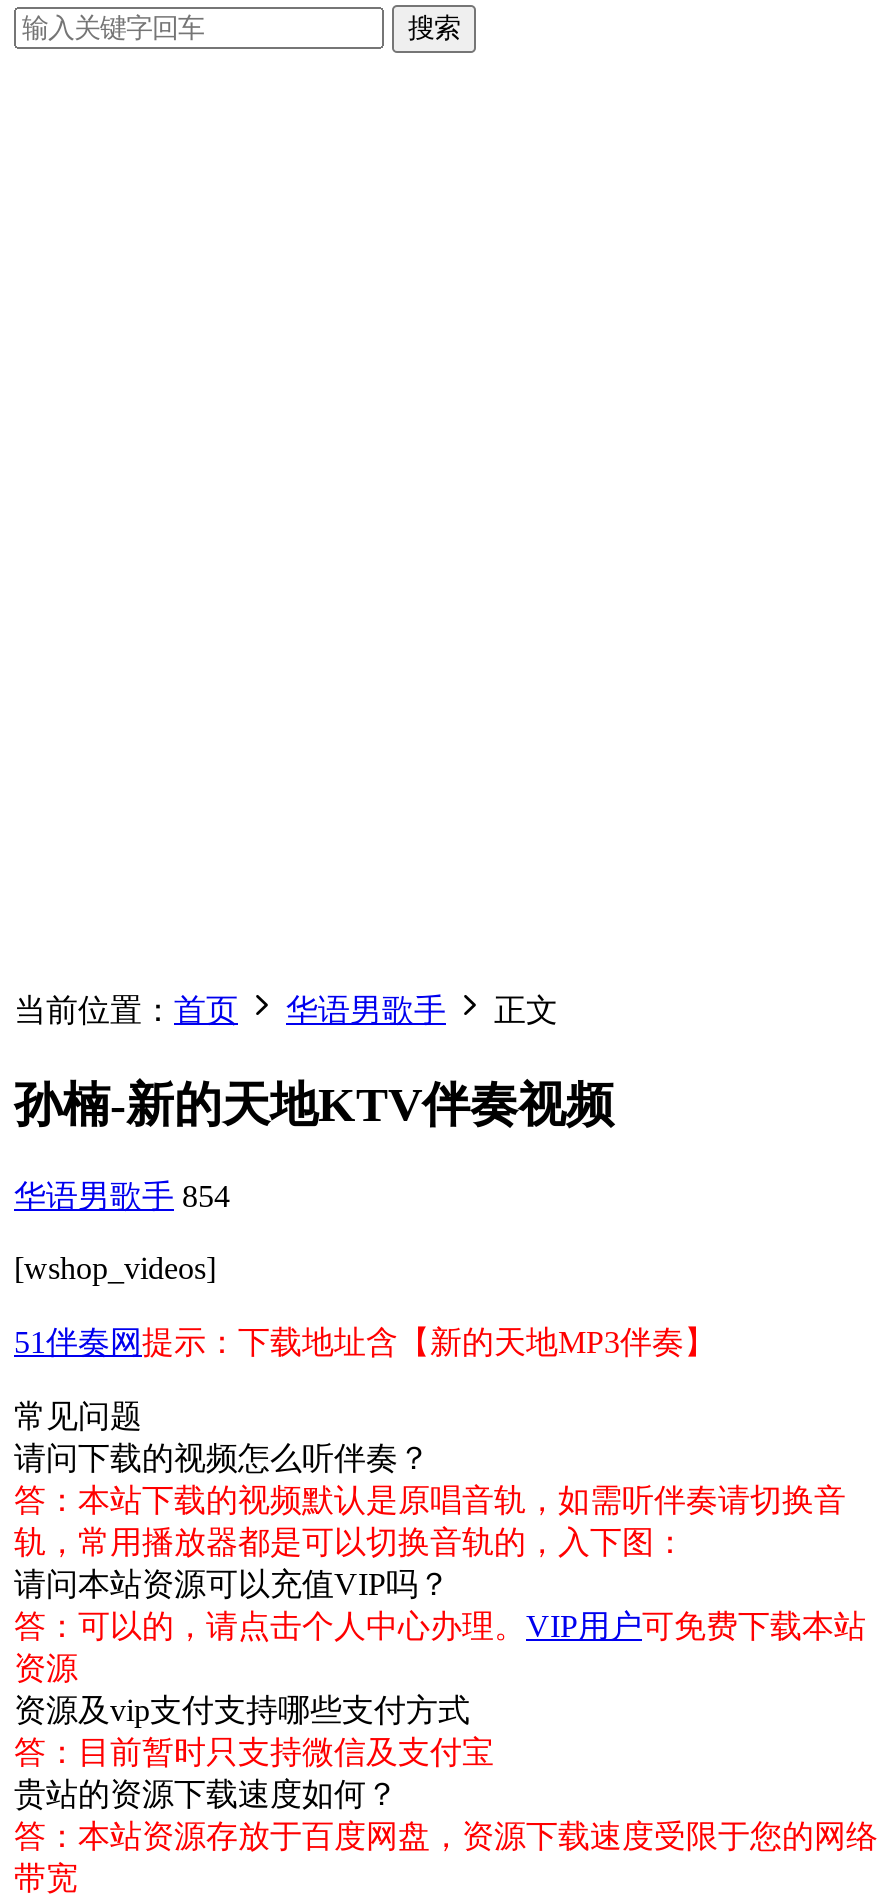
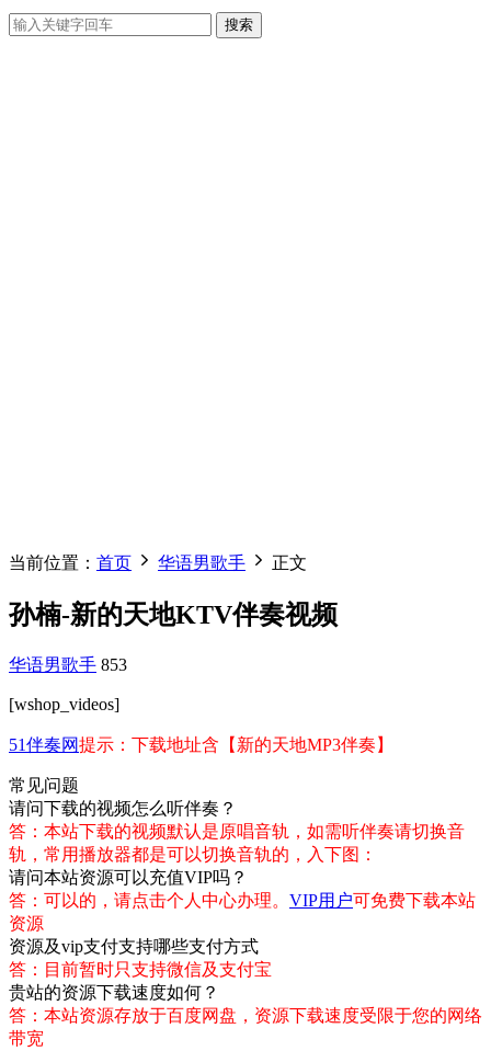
[14,1179,230,1213] 华语男歌手 854 -> [9,655,127,674] 华语男歌手 853

